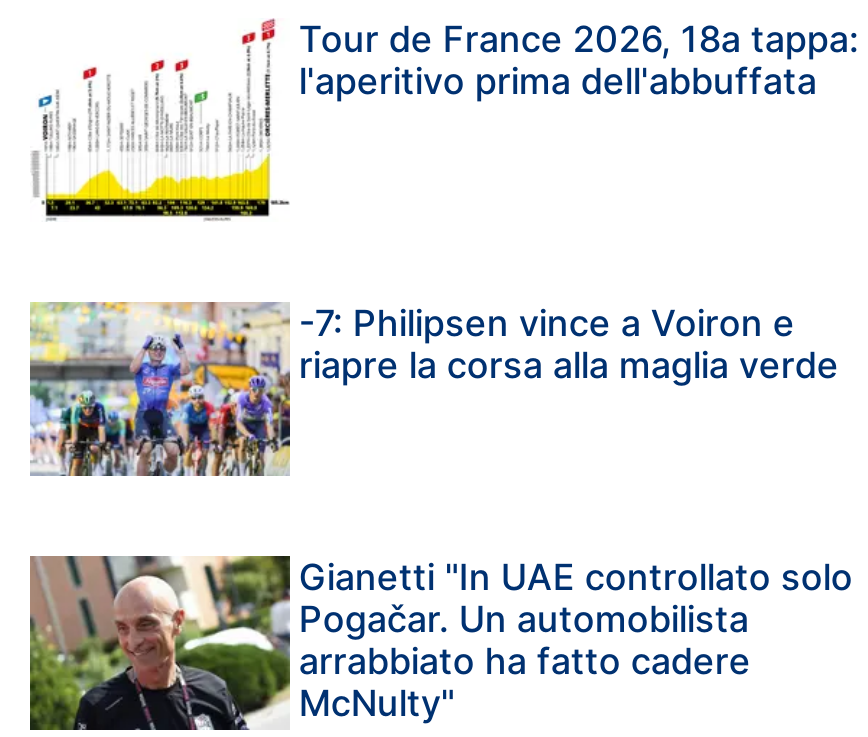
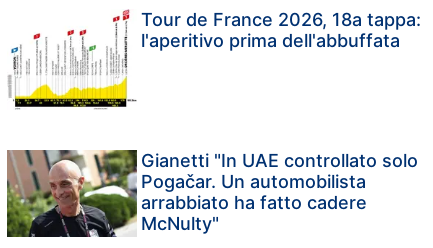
[30,302,839,478] [image] | -7: Philipsen vince a Voiron e | riapre la corsa alla maglia verde -> none

